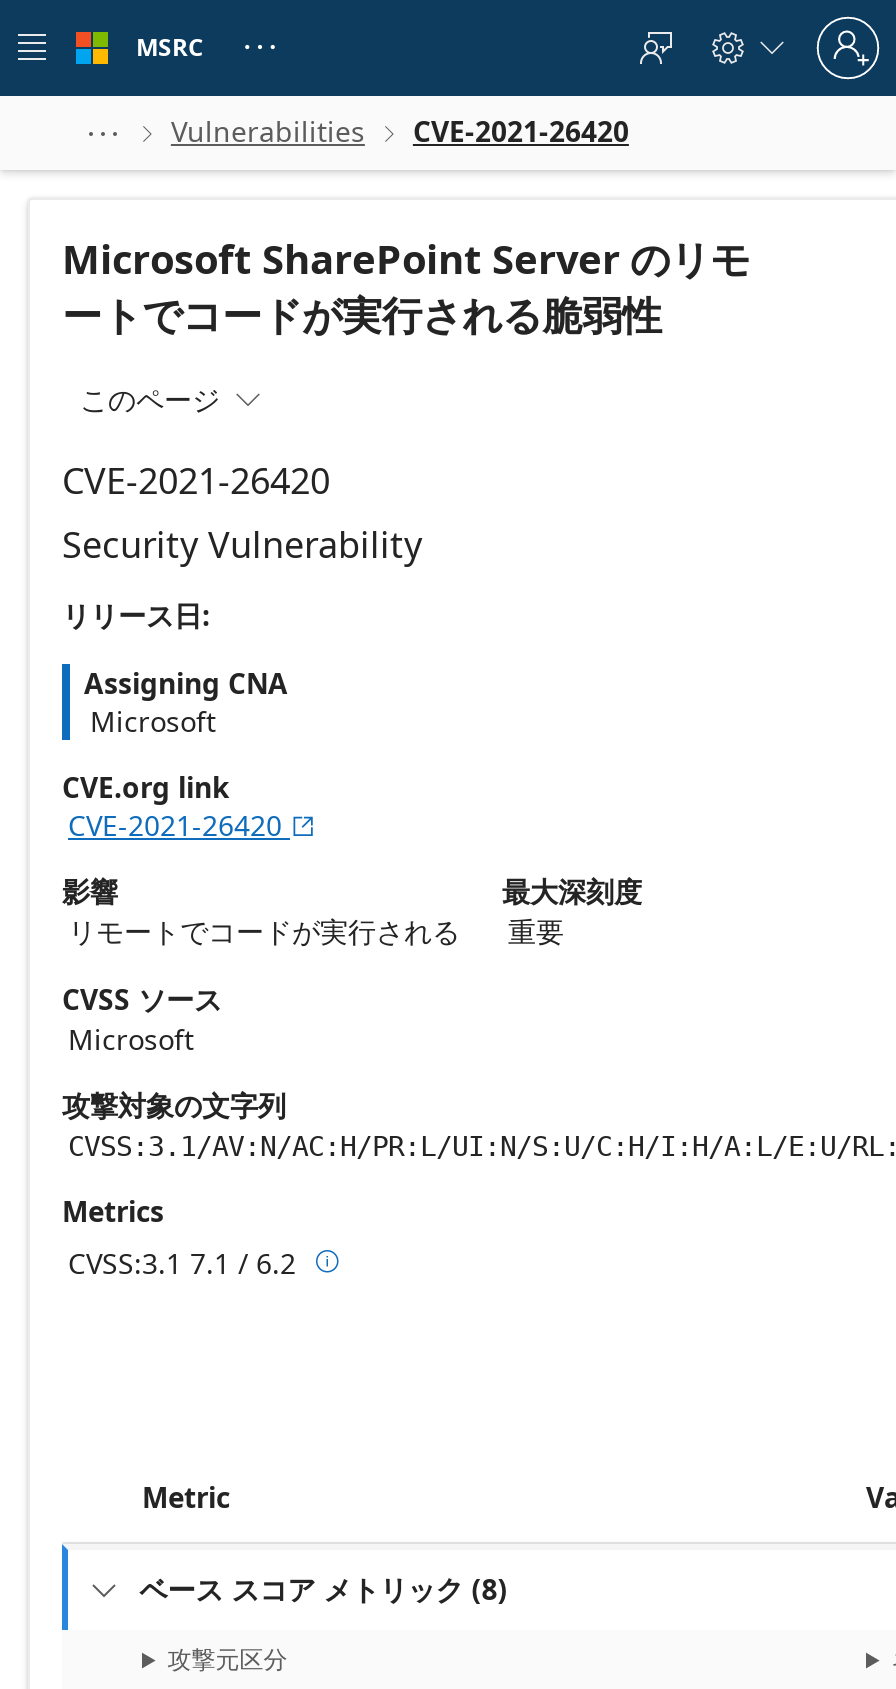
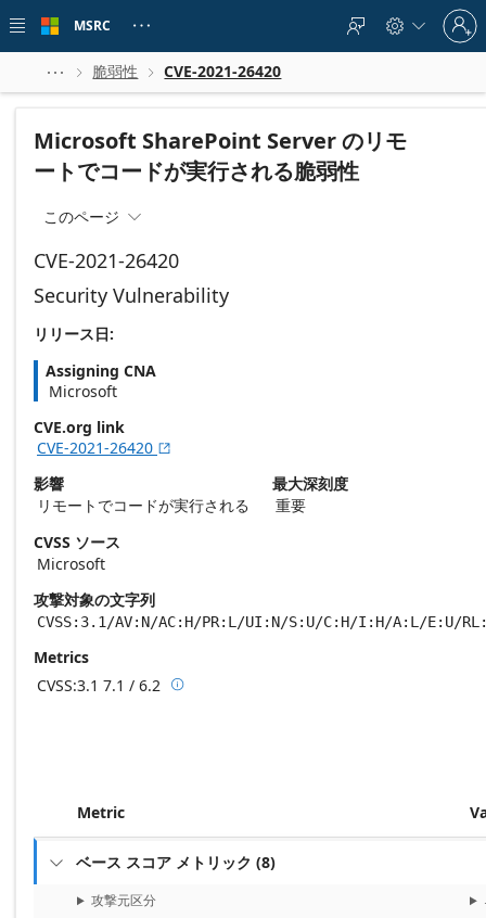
[171,112,365,150] Vulnerabilities -> [93,61,138,81] 脆弱性

